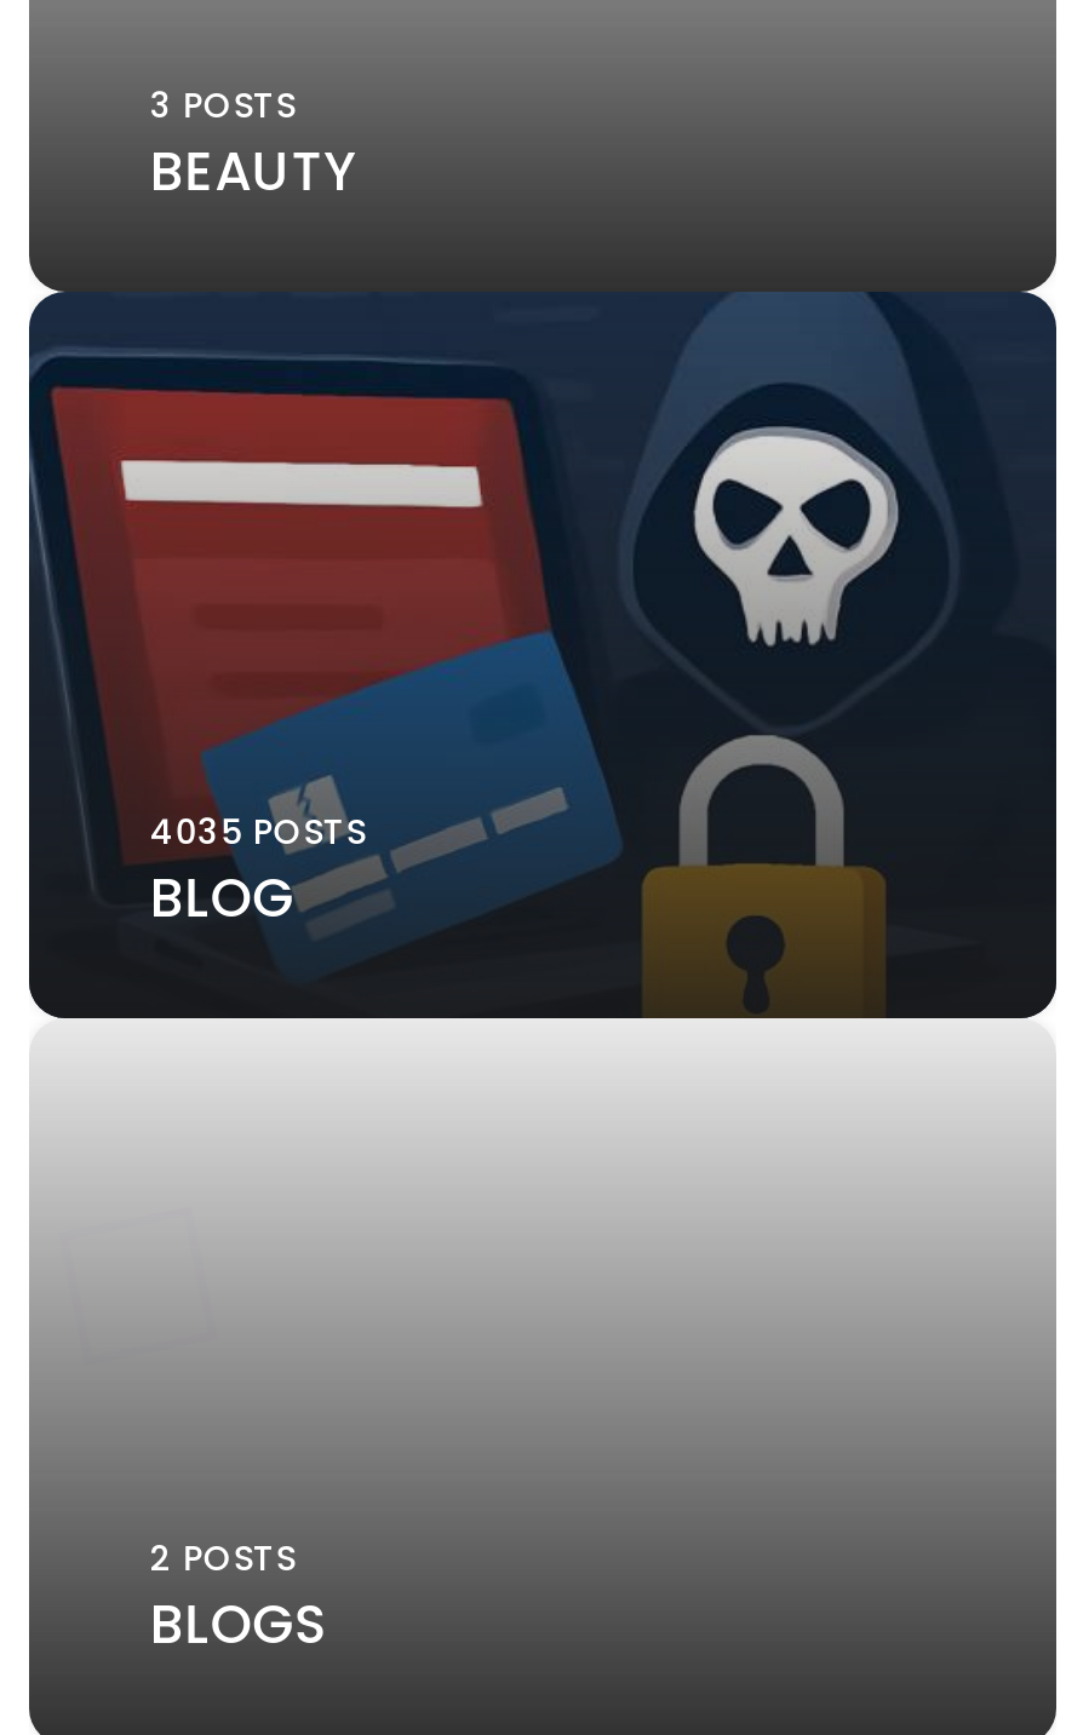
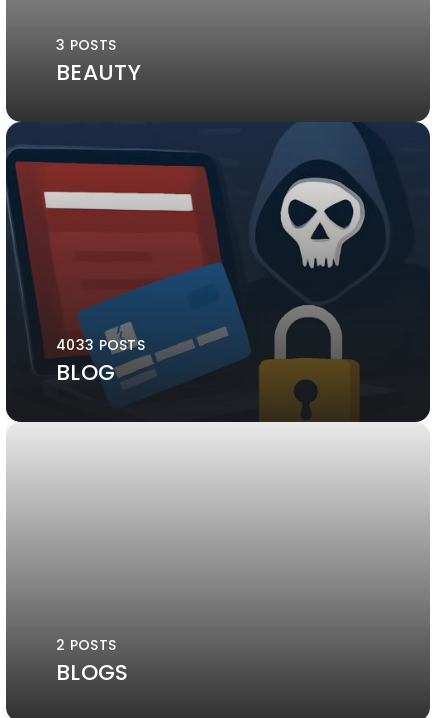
[150,807,366,855] 4035 POSTS -> [56,335,145,355] 4033 POSTS

